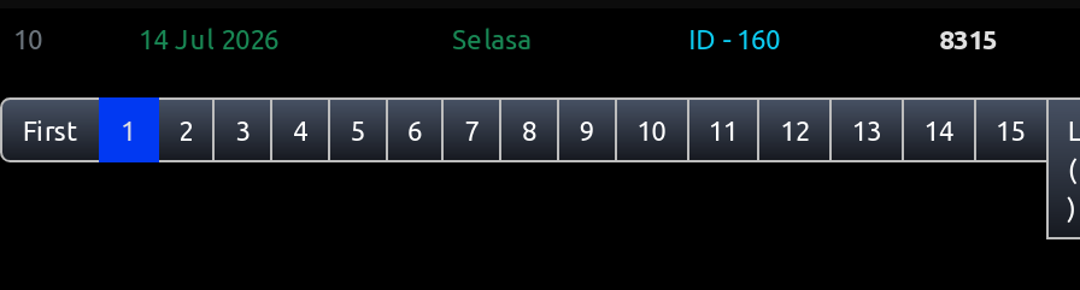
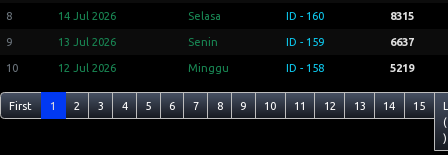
[13,26,42,54] 10 -> [6,10,12,22] 8
none -> [6,36,414,74] 9 | 13 Jul 2026 | Senin | ID - 159 | 6637 | 10 | 12 Jul 2026 | Minggu | ID - 158 | 5219

